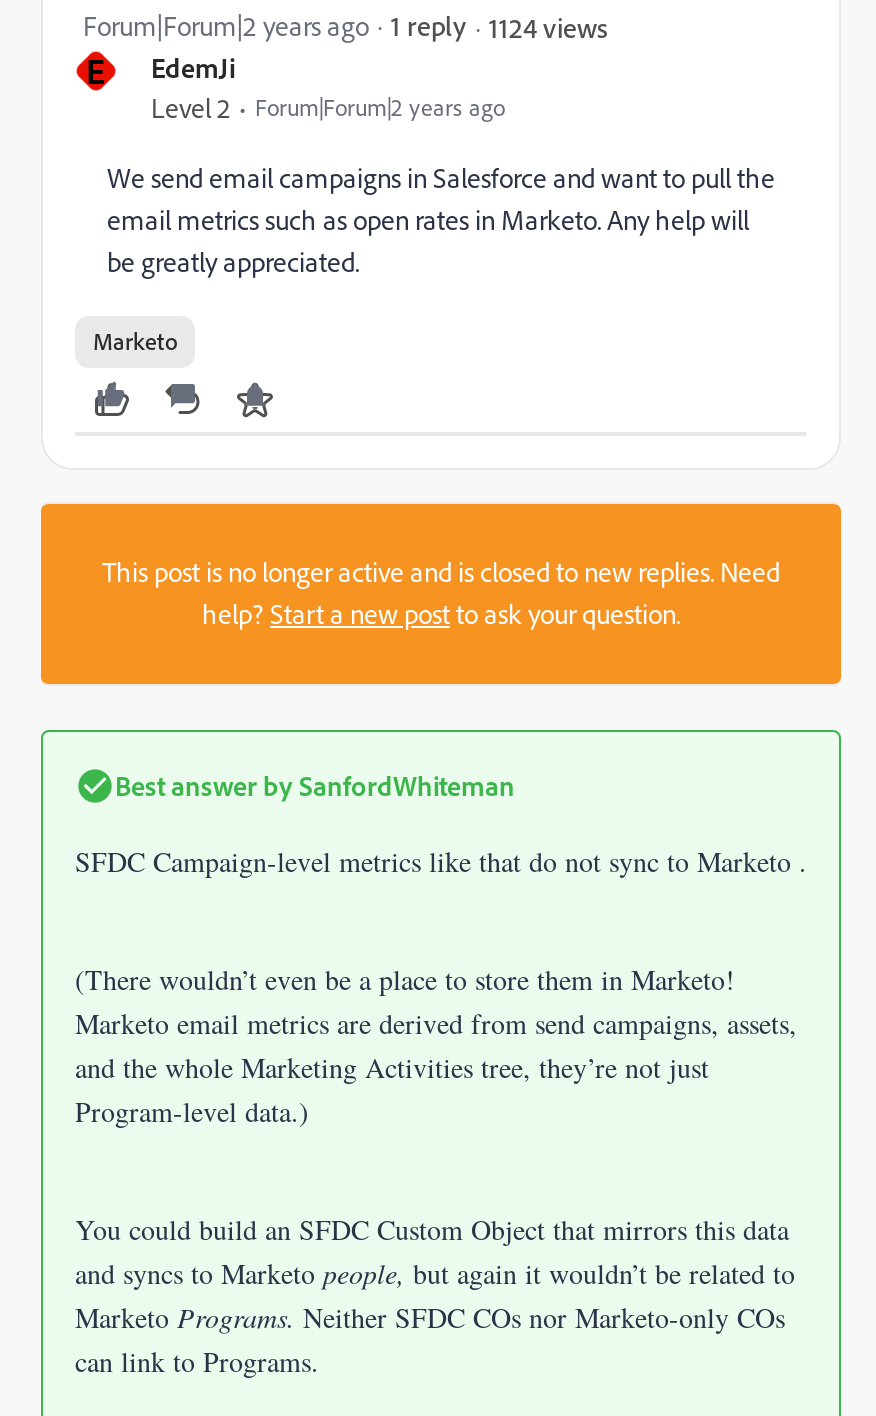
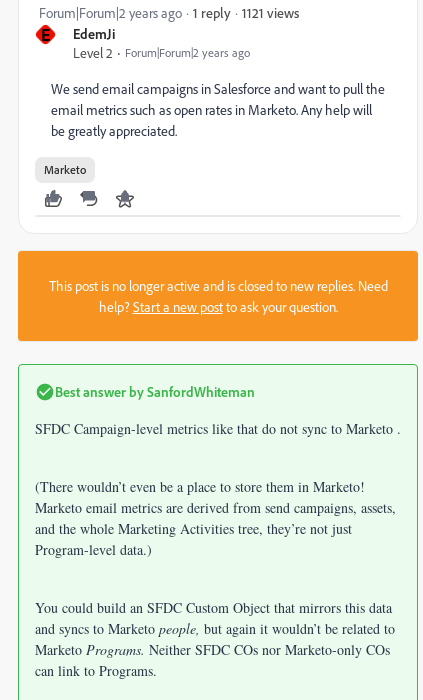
[489,9,607,43] 1124 views -> [242,3,299,20] 1121 views

